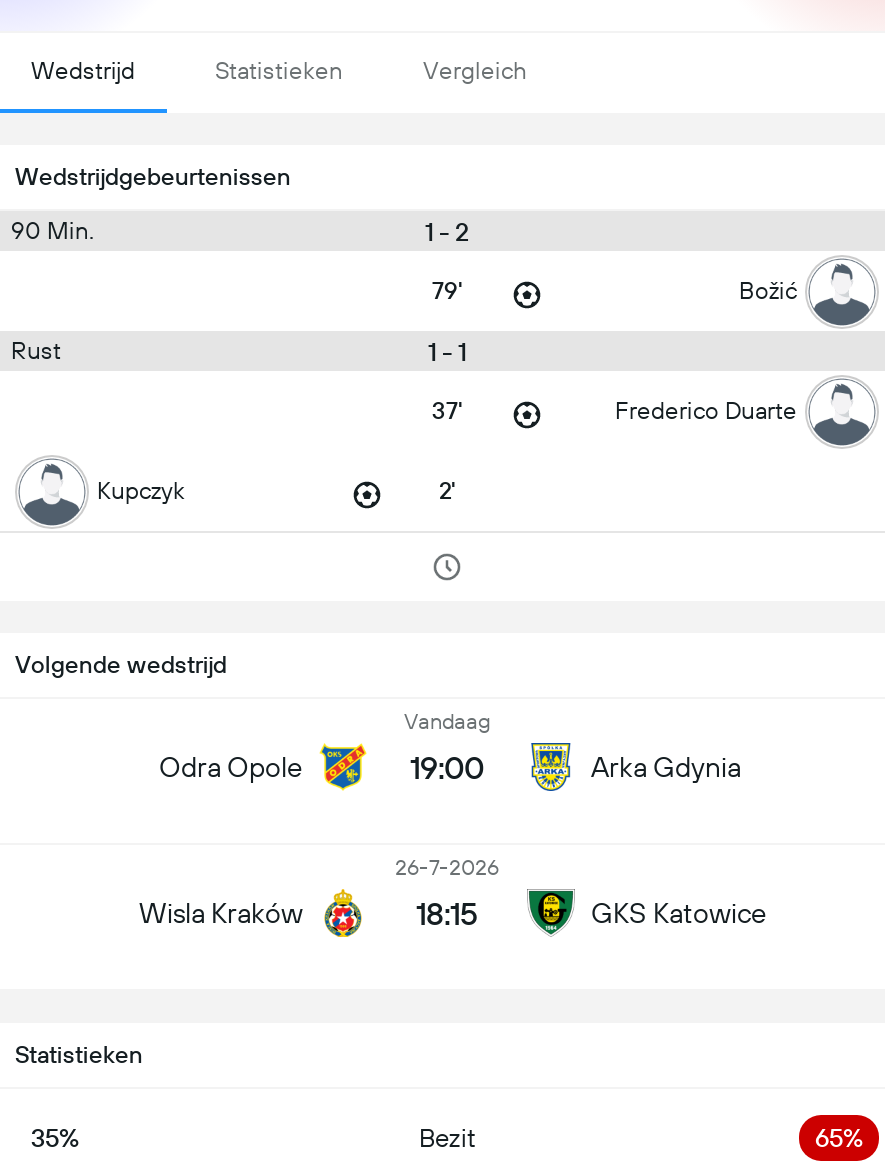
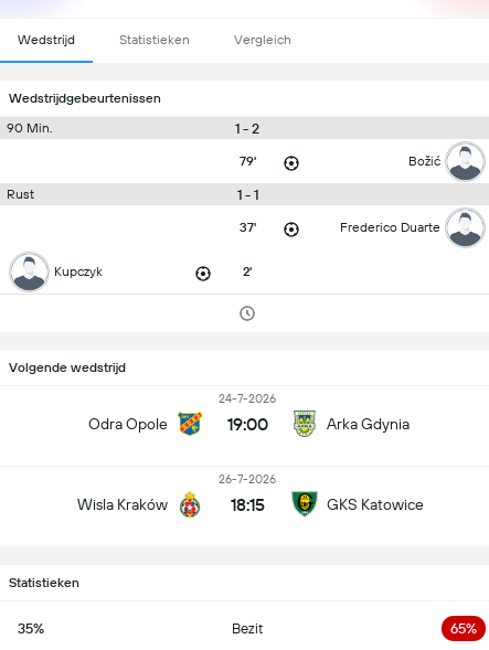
[404,708,490,734] Vandaag -> [219,391,276,406] 24-7-2026

